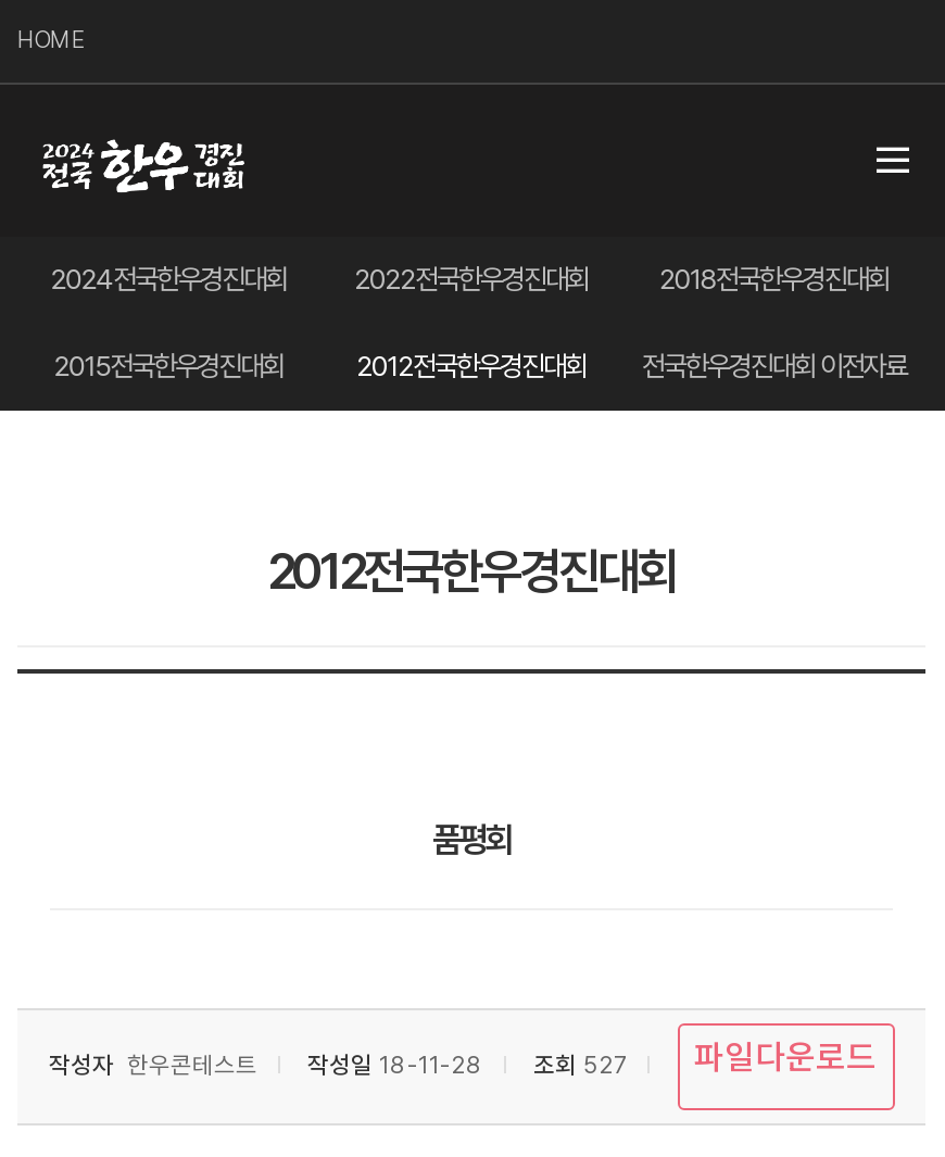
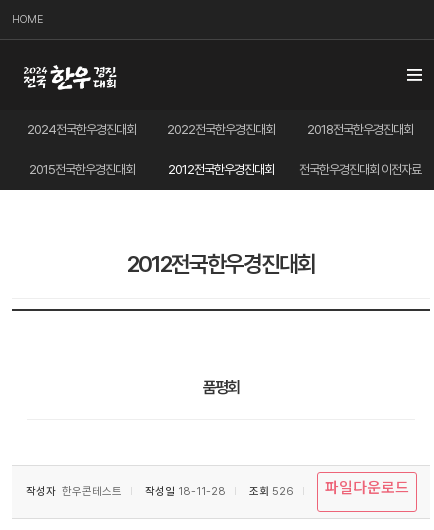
[49,1051,627,1080] 작성자 한우콘테스트 작성일 18-11-28 조회 527 -> [25,485,293,498] 작성자 한우콘테스트 작성일 18-11-28 조회 526

